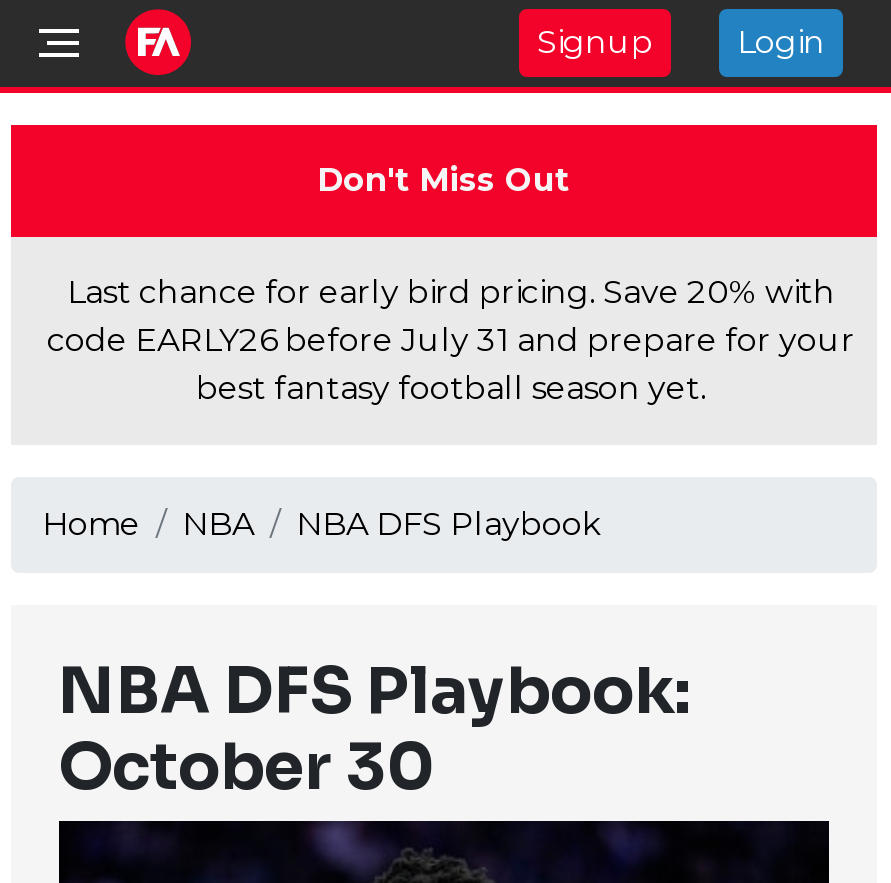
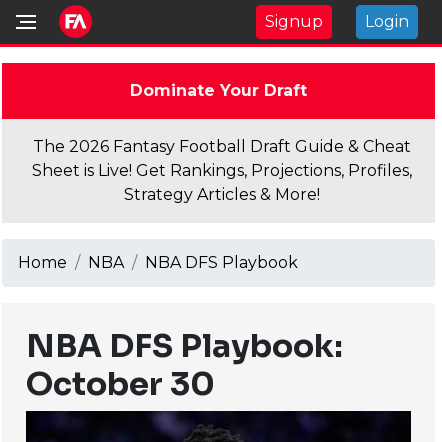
[317,161,569,199] Don't Miss Out -> [129,81,306,100] Dominate Your Draft
[47,273,855,407] Last chance for early bird pricing. Save 20% with | code EARLY26 before July 31 and prepare for your | best fantasy football season yet. -> [32,137,412,204] The 2026 Fantasy Football Draft Guide & Cheat | Sheet is Live! Get Rankings, Projections, Profiles, | Strategy Articles & More!

